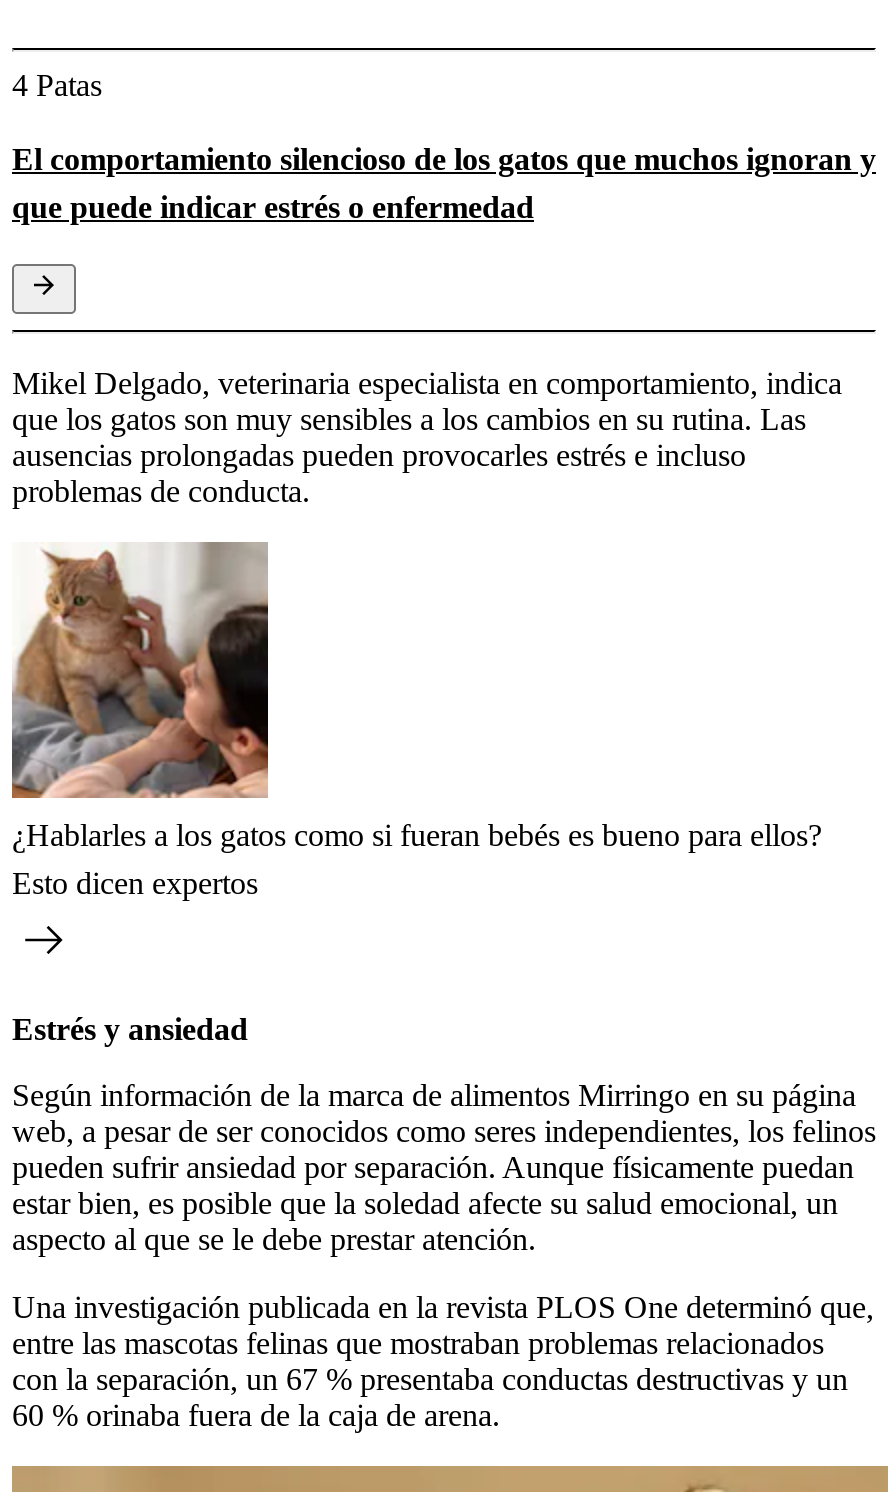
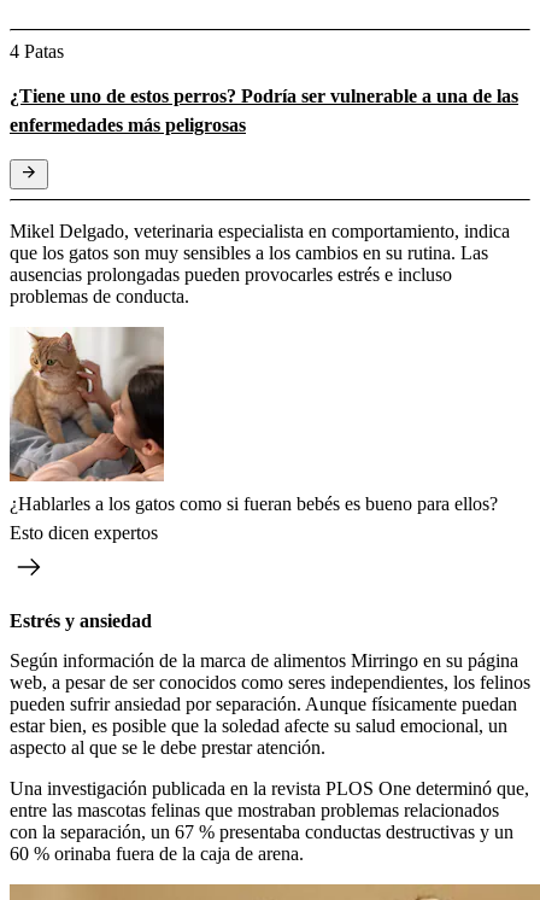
[12,141,876,223] El comportamiento silencioso de los gatos que muchos ignoran y | que puede indicar estrés o enfermedad -> [10,85,518,135] ¿Tiene uno de estos perros? Podría ser vulnerable a una de las | enfermedades más peligrosas

